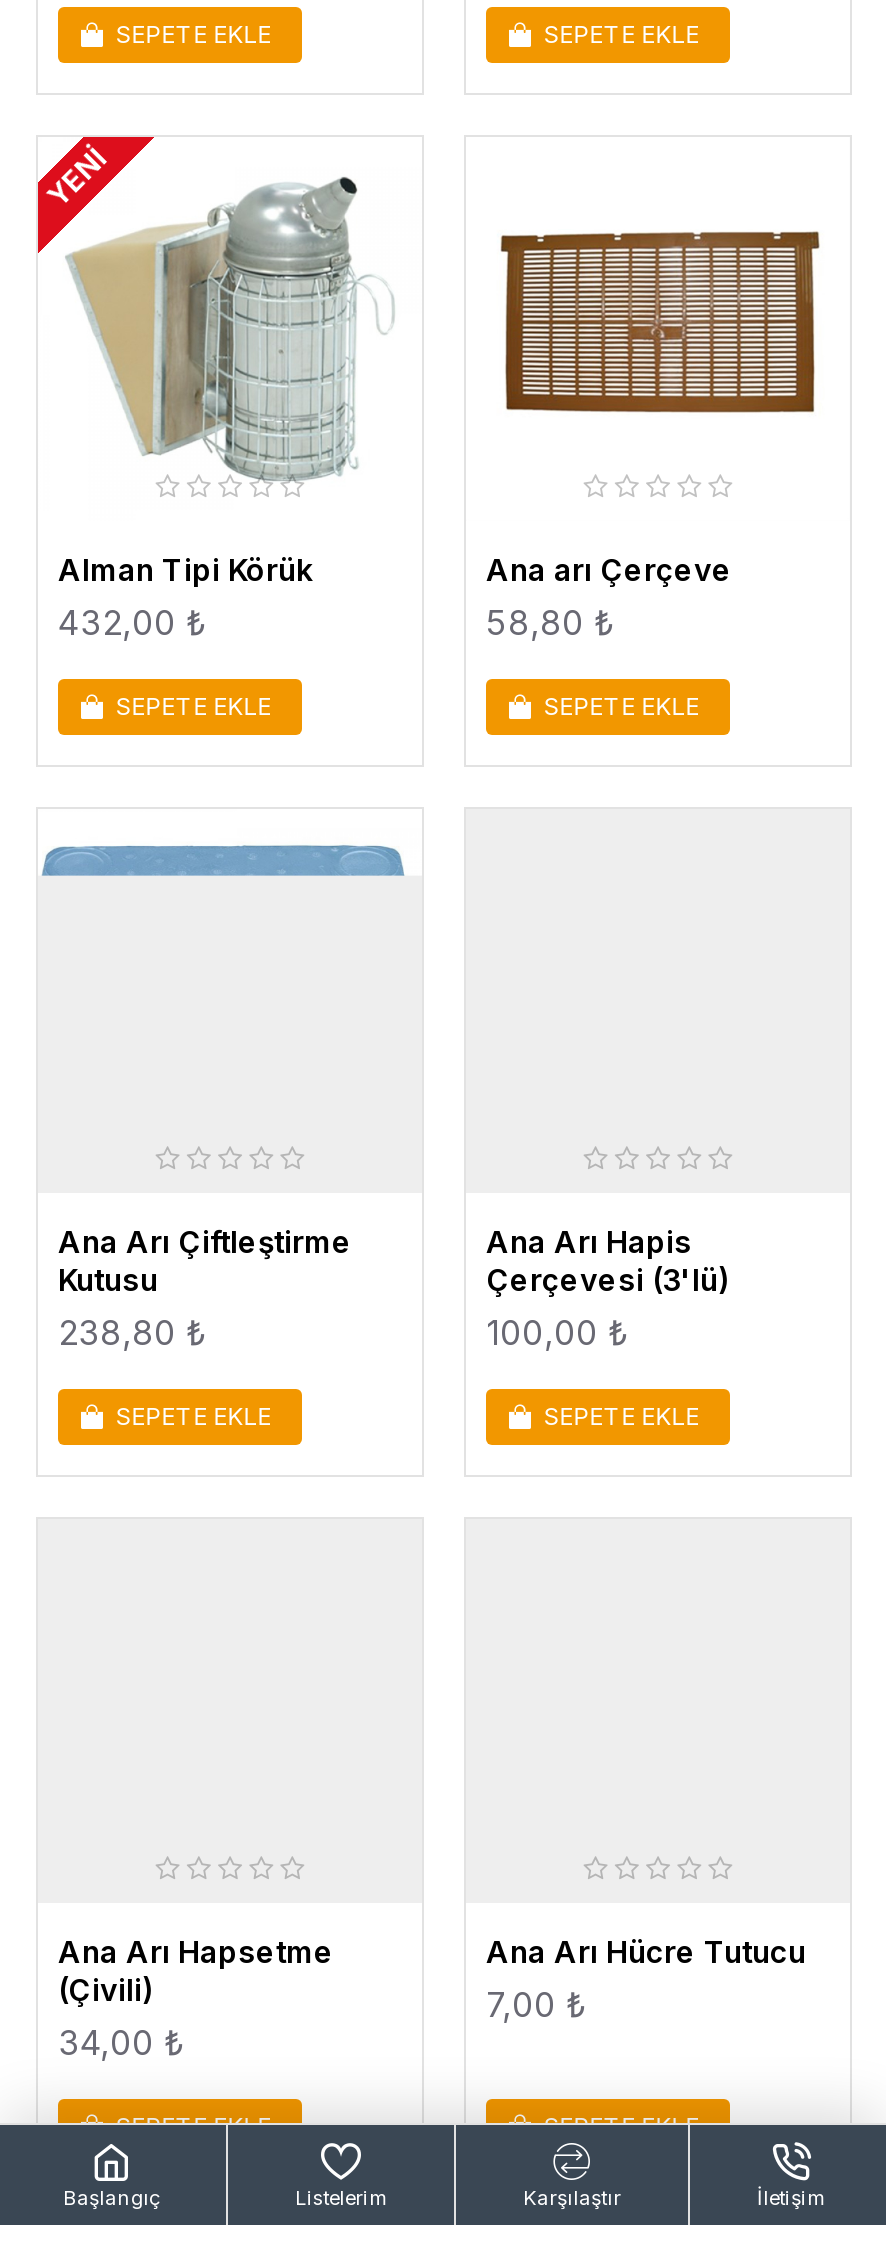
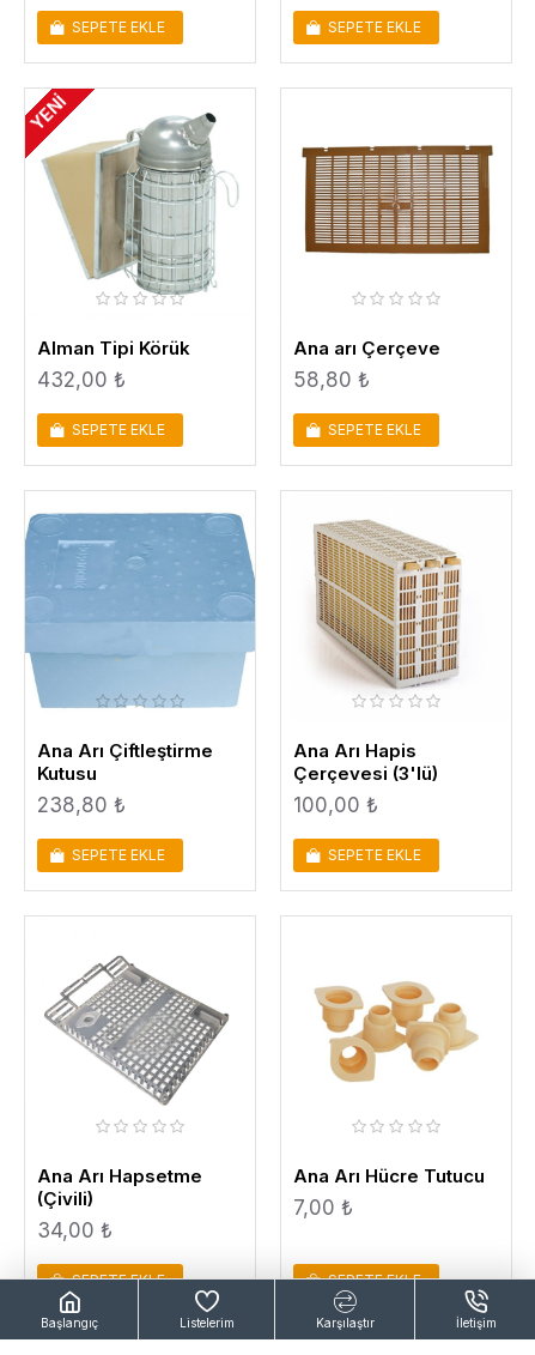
none -> [24,531,256,708] [image]
none -> [314,520,461,689] [image]
none -> [44,955,229,1106] [image]
none -> [315,981,478,1082] [image]

